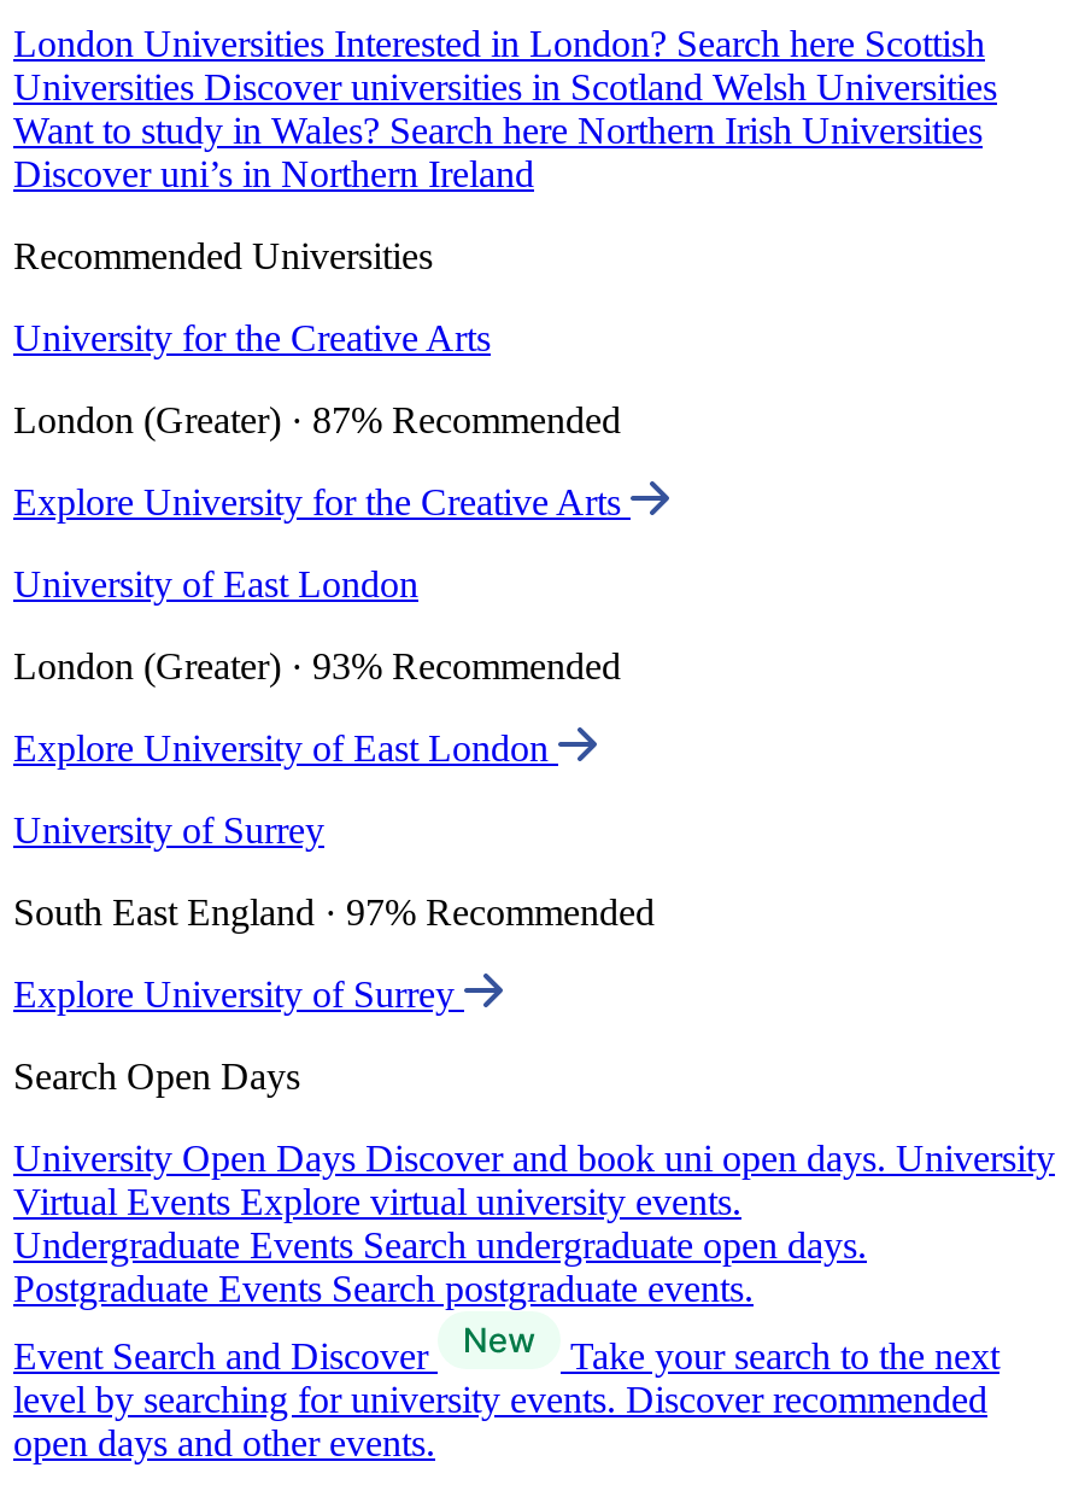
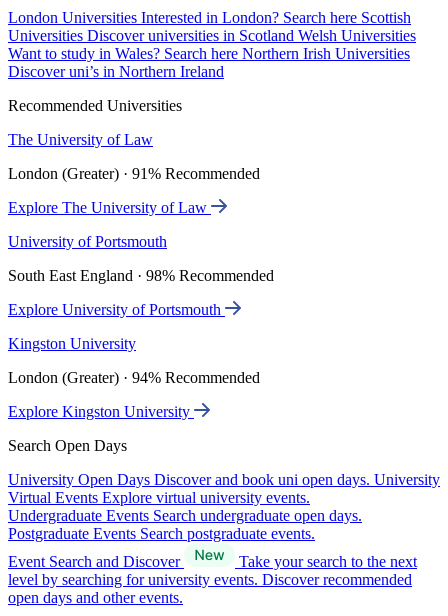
[13,318,491,359] University for the Creative Arts -> [8,131,153,148] The University of Law
[13,400,621,441] London (Greater) · 87% Recommended -> [8,165,260,182] London (Greater) · 91% Recommended
[13,482,631,523] Explore University for the Creative Arts -> [8,199,211,216] Explore The University of Law
[13,564,418,605] University of East London -> [8,233,167,250] University of Portsmouth
[13,646,621,687] London (Greater) · 93% Recommended -> [8,267,274,284] South East England · 98% Recommended
[13,728,558,769] Explore University of East London -> [8,301,225,318] Explore University of Portsmouth
[13,810,324,851] University of Surrey -> [8,335,136,352] Kingston University
[13,892,655,933] South East England · 97% Recommended -> [8,369,260,386] London (Greater) · 94% Recommended
[13,974,464,1015] Explore University of Surrey -> [8,403,194,420] Explore Kingston University

